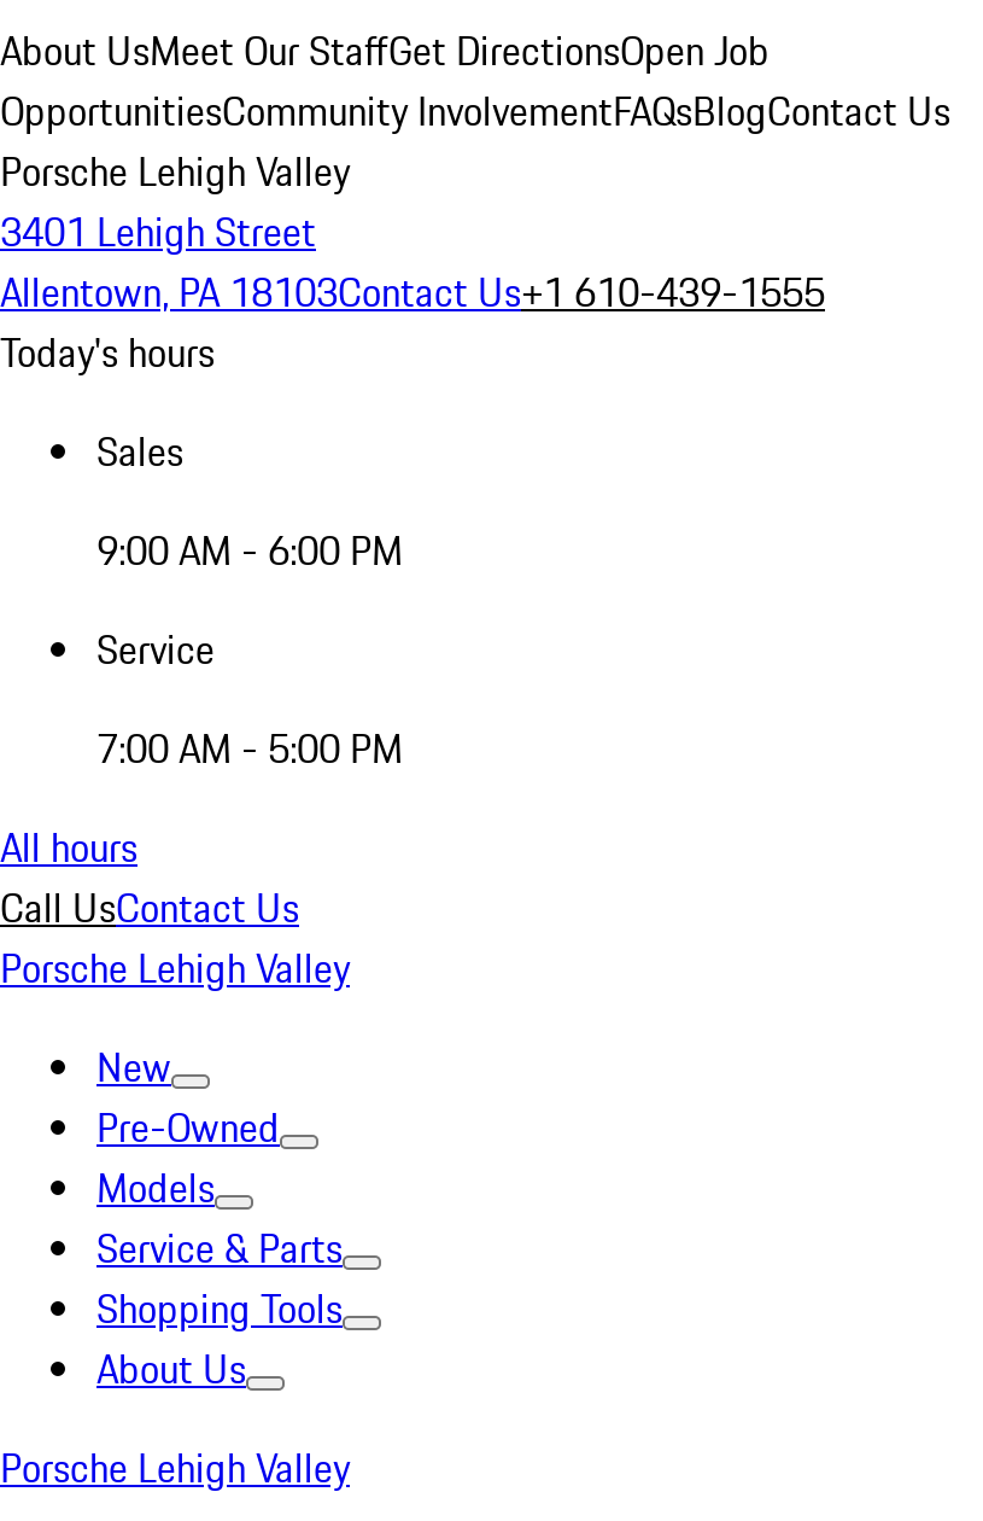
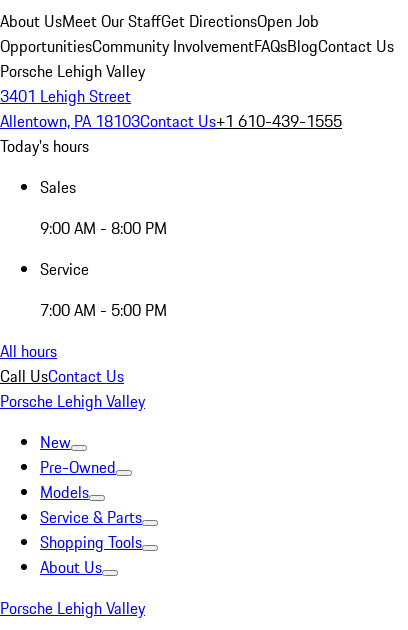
[96,521,403,579] 9:00 AM - 6:00 PM -> [40,216,167,240] 9:00 AM - 8:00 PM

